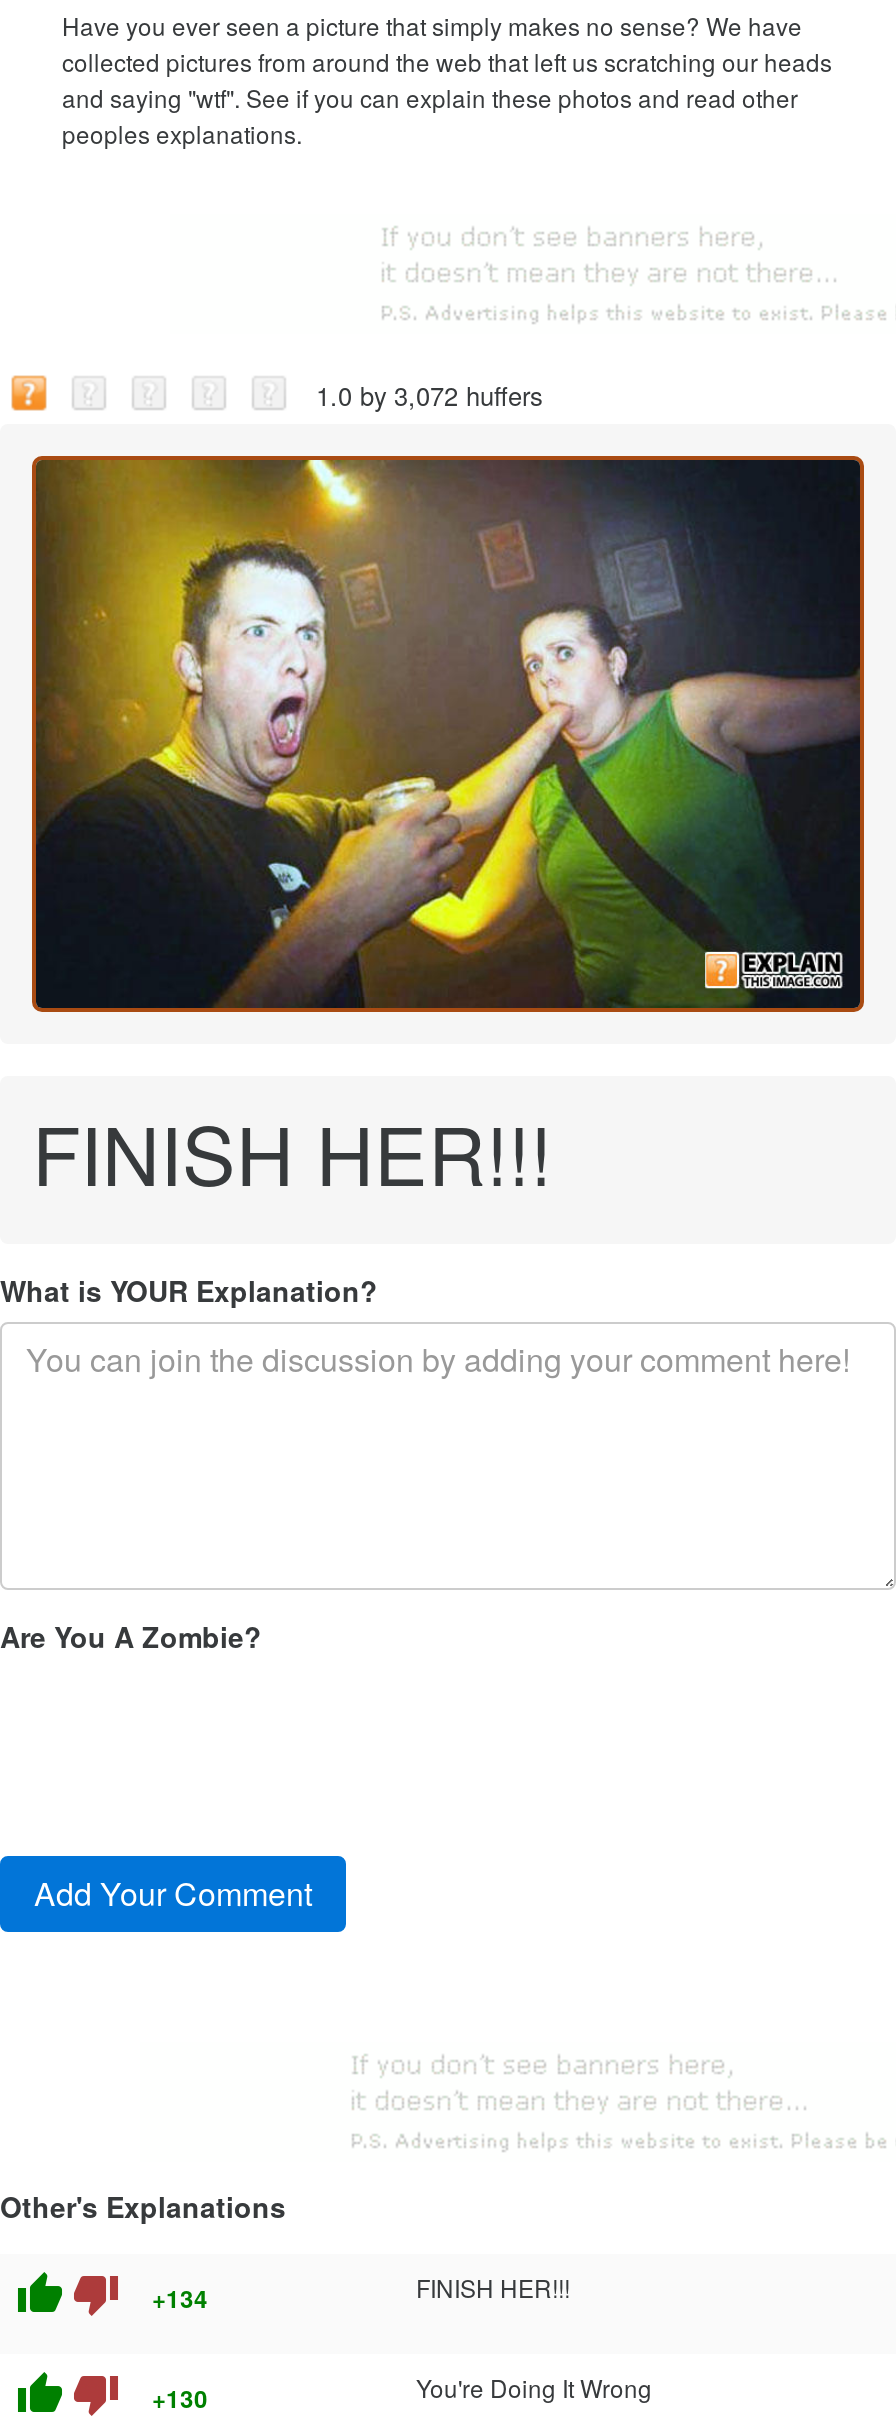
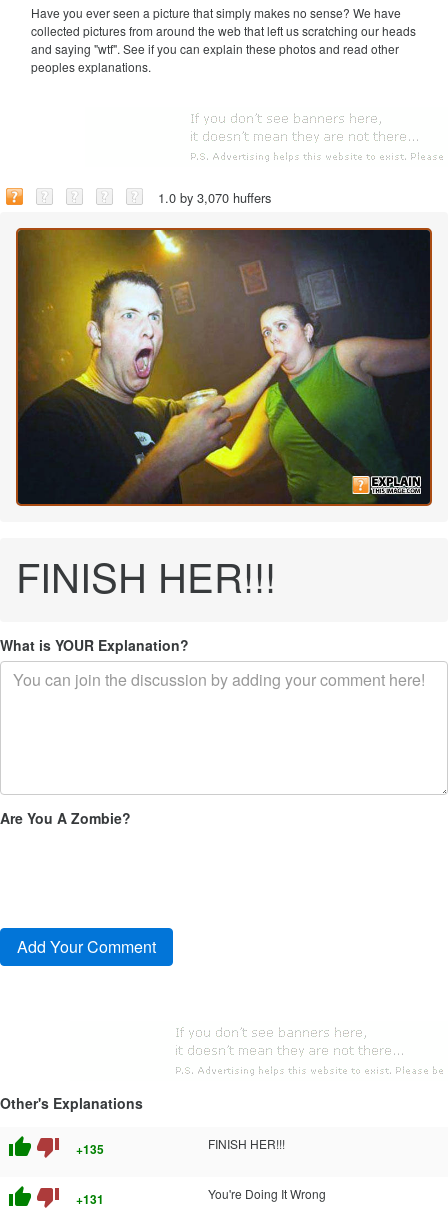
[316,375,542,413] 1.0 by 3,072 huffers -> [158,187,271,206] 1.0 by 3,070 huffers
[152,2279,208,2315] +134 -> [76,1140,104,1158] +135
[152,2379,208,2415] +130 -> [76,1190,104,1208] +131

